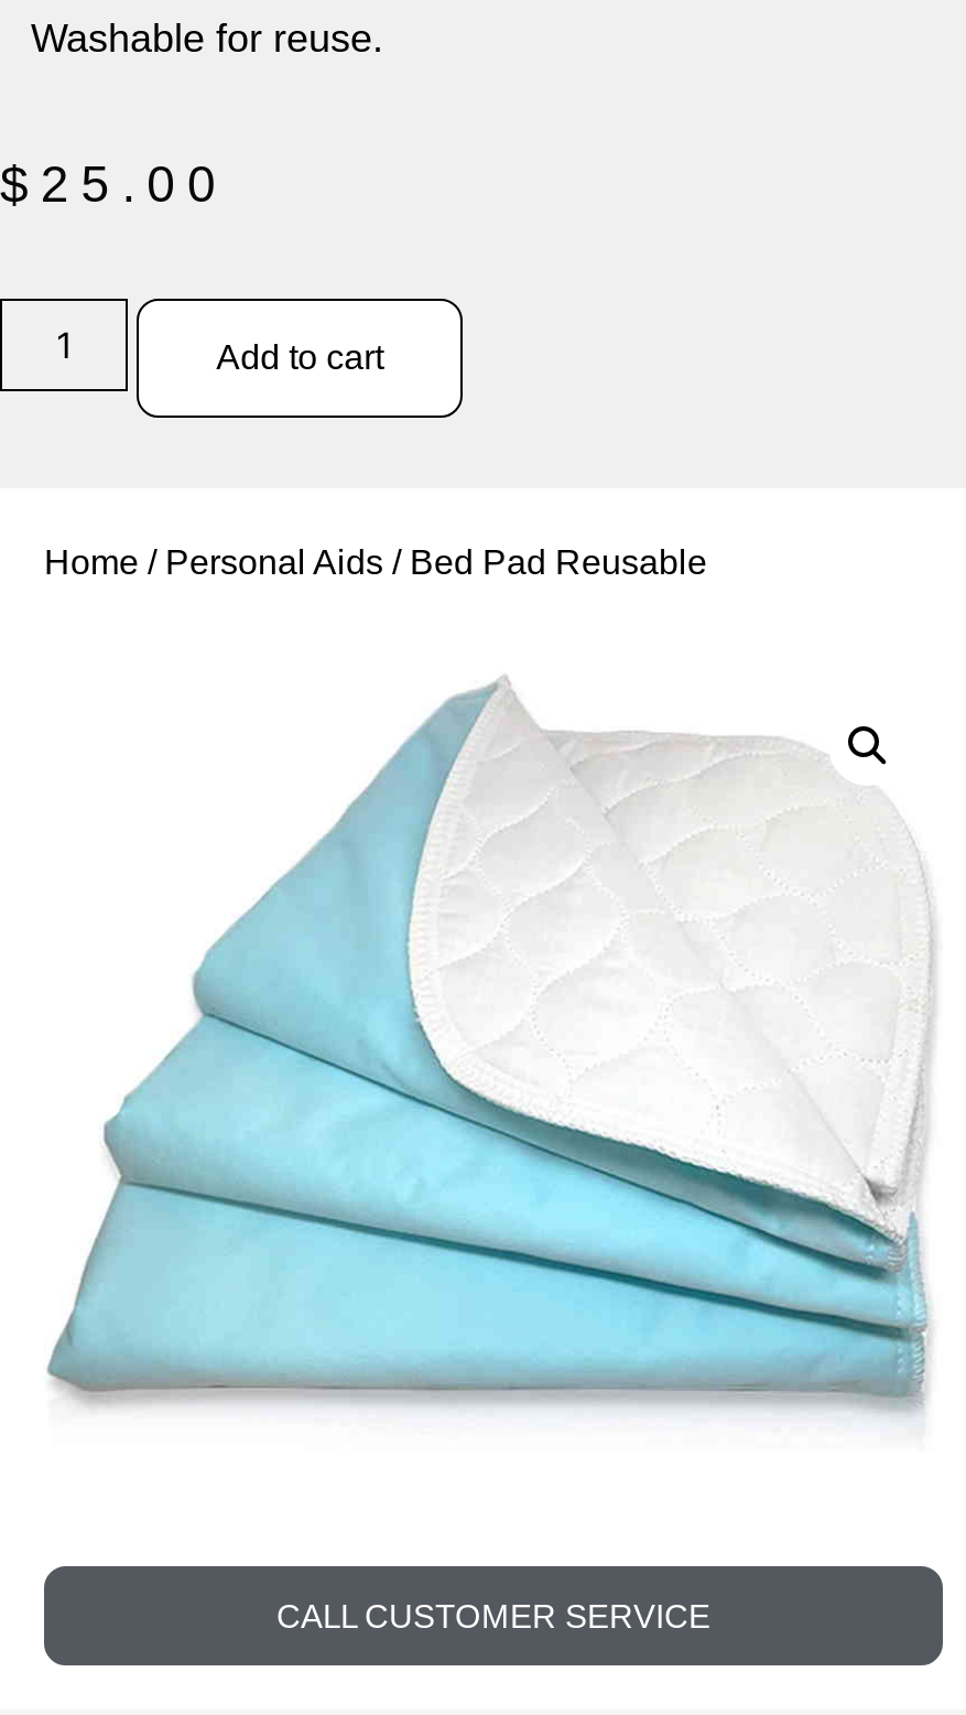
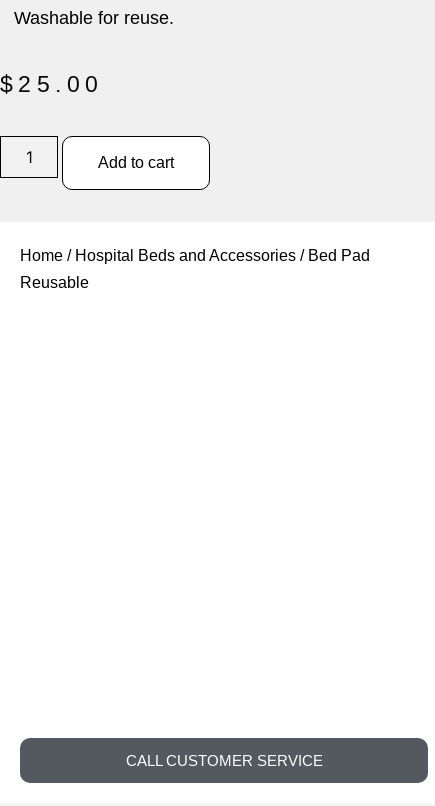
[44,543,707,580] Home / Personal Aids / Bed Pad Reusable -> [20,247,370,291] Home / Hospital Beds and Accessories / Bed Pad | Reusable
[46,673,938,1425] [image] -> none

